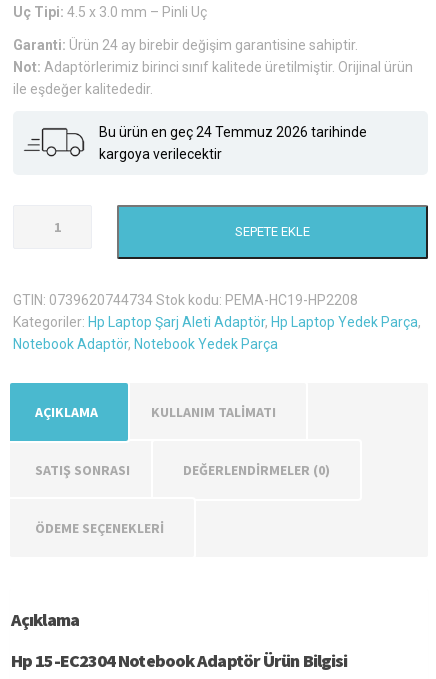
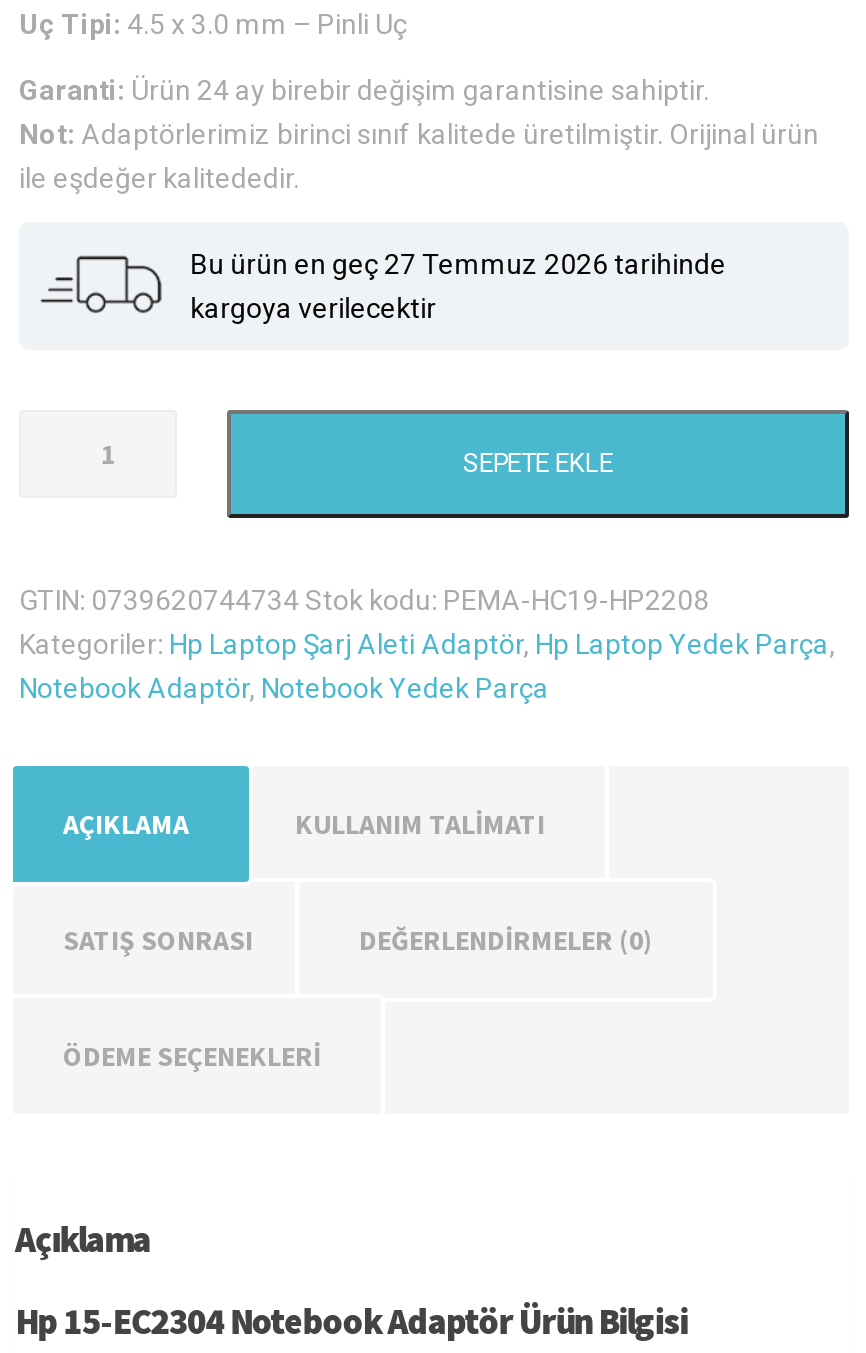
[99,124,367,140] Bu ürün en geç 24 Temmuz 2026 tarihinde -> [190,248,726,280] Bu ürün en geç 27 Temmuz 2026 tarihinde

